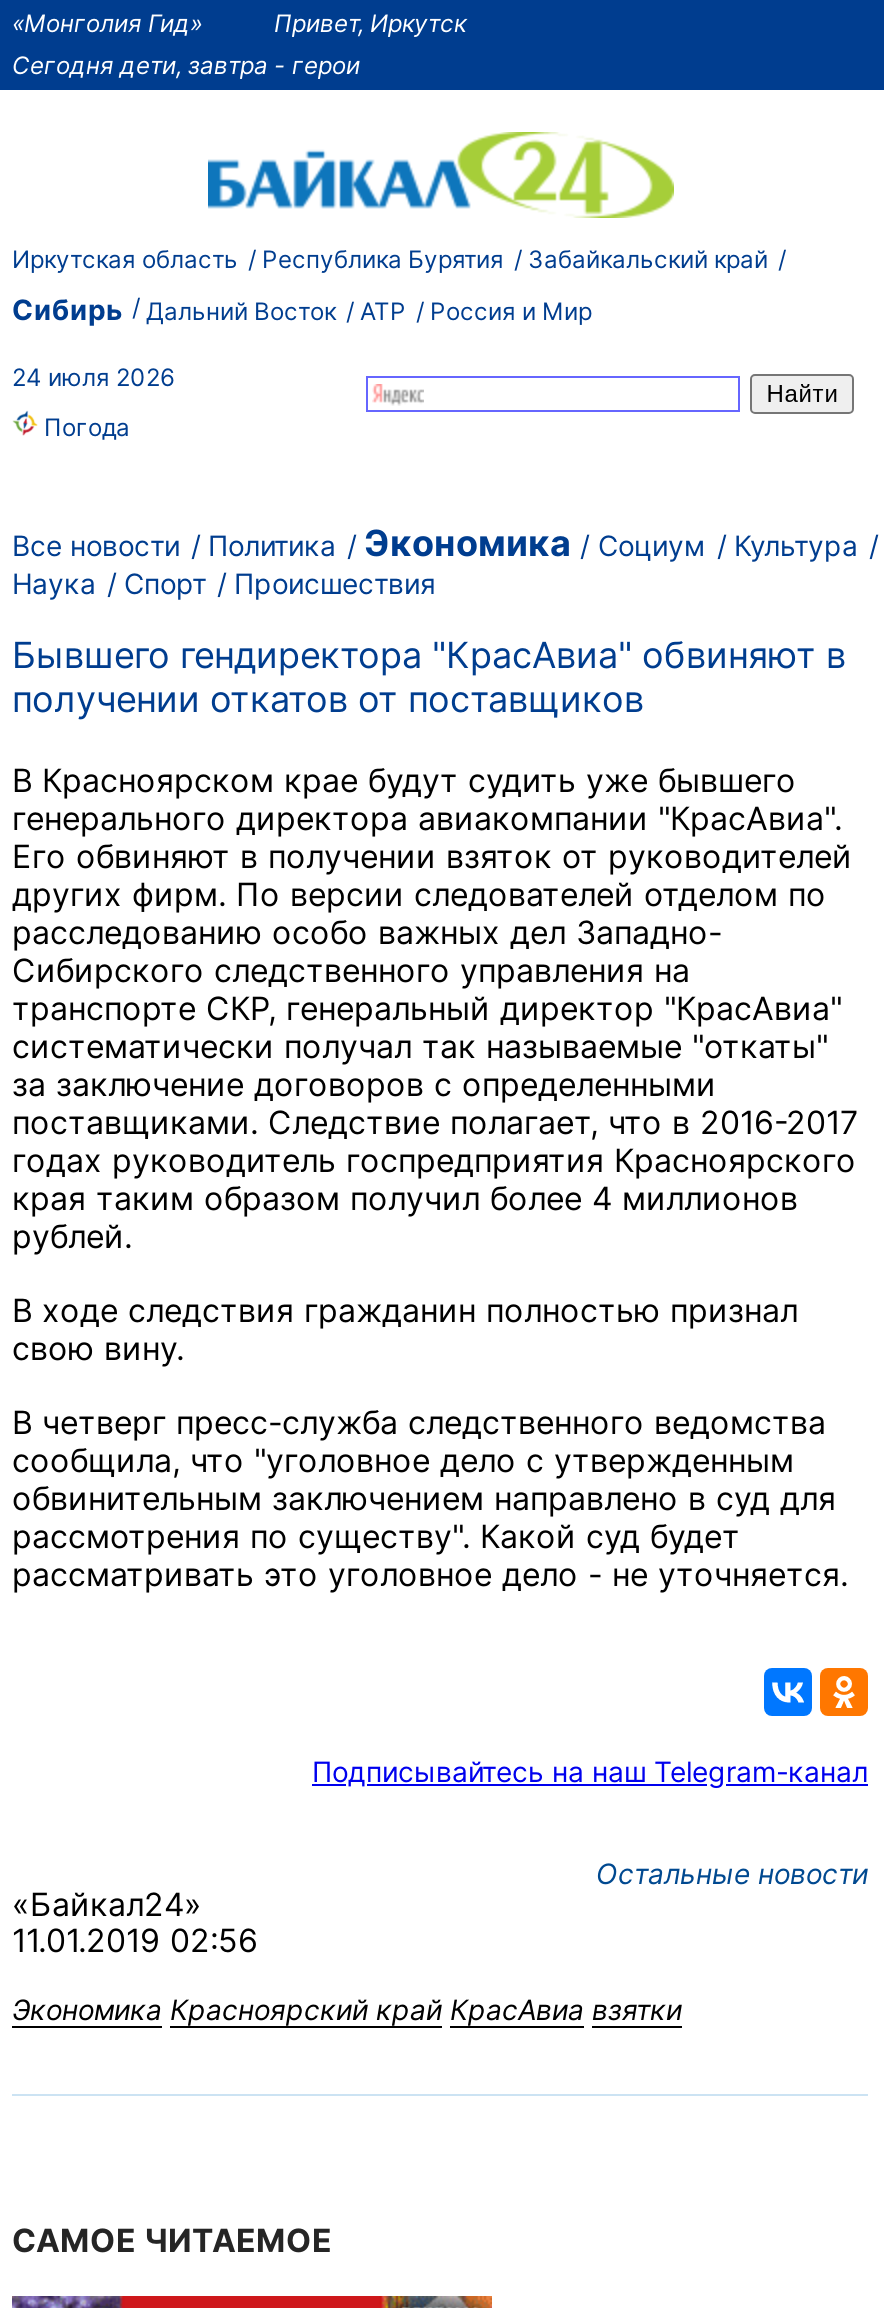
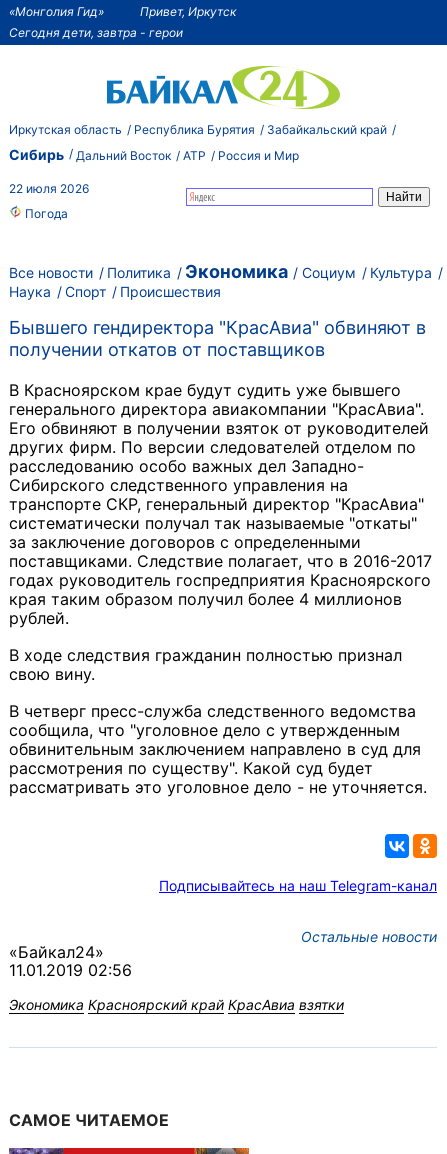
[12,362,174,392] 24 июля 2026 -> [9,181,89,196] 22 июля 2026

